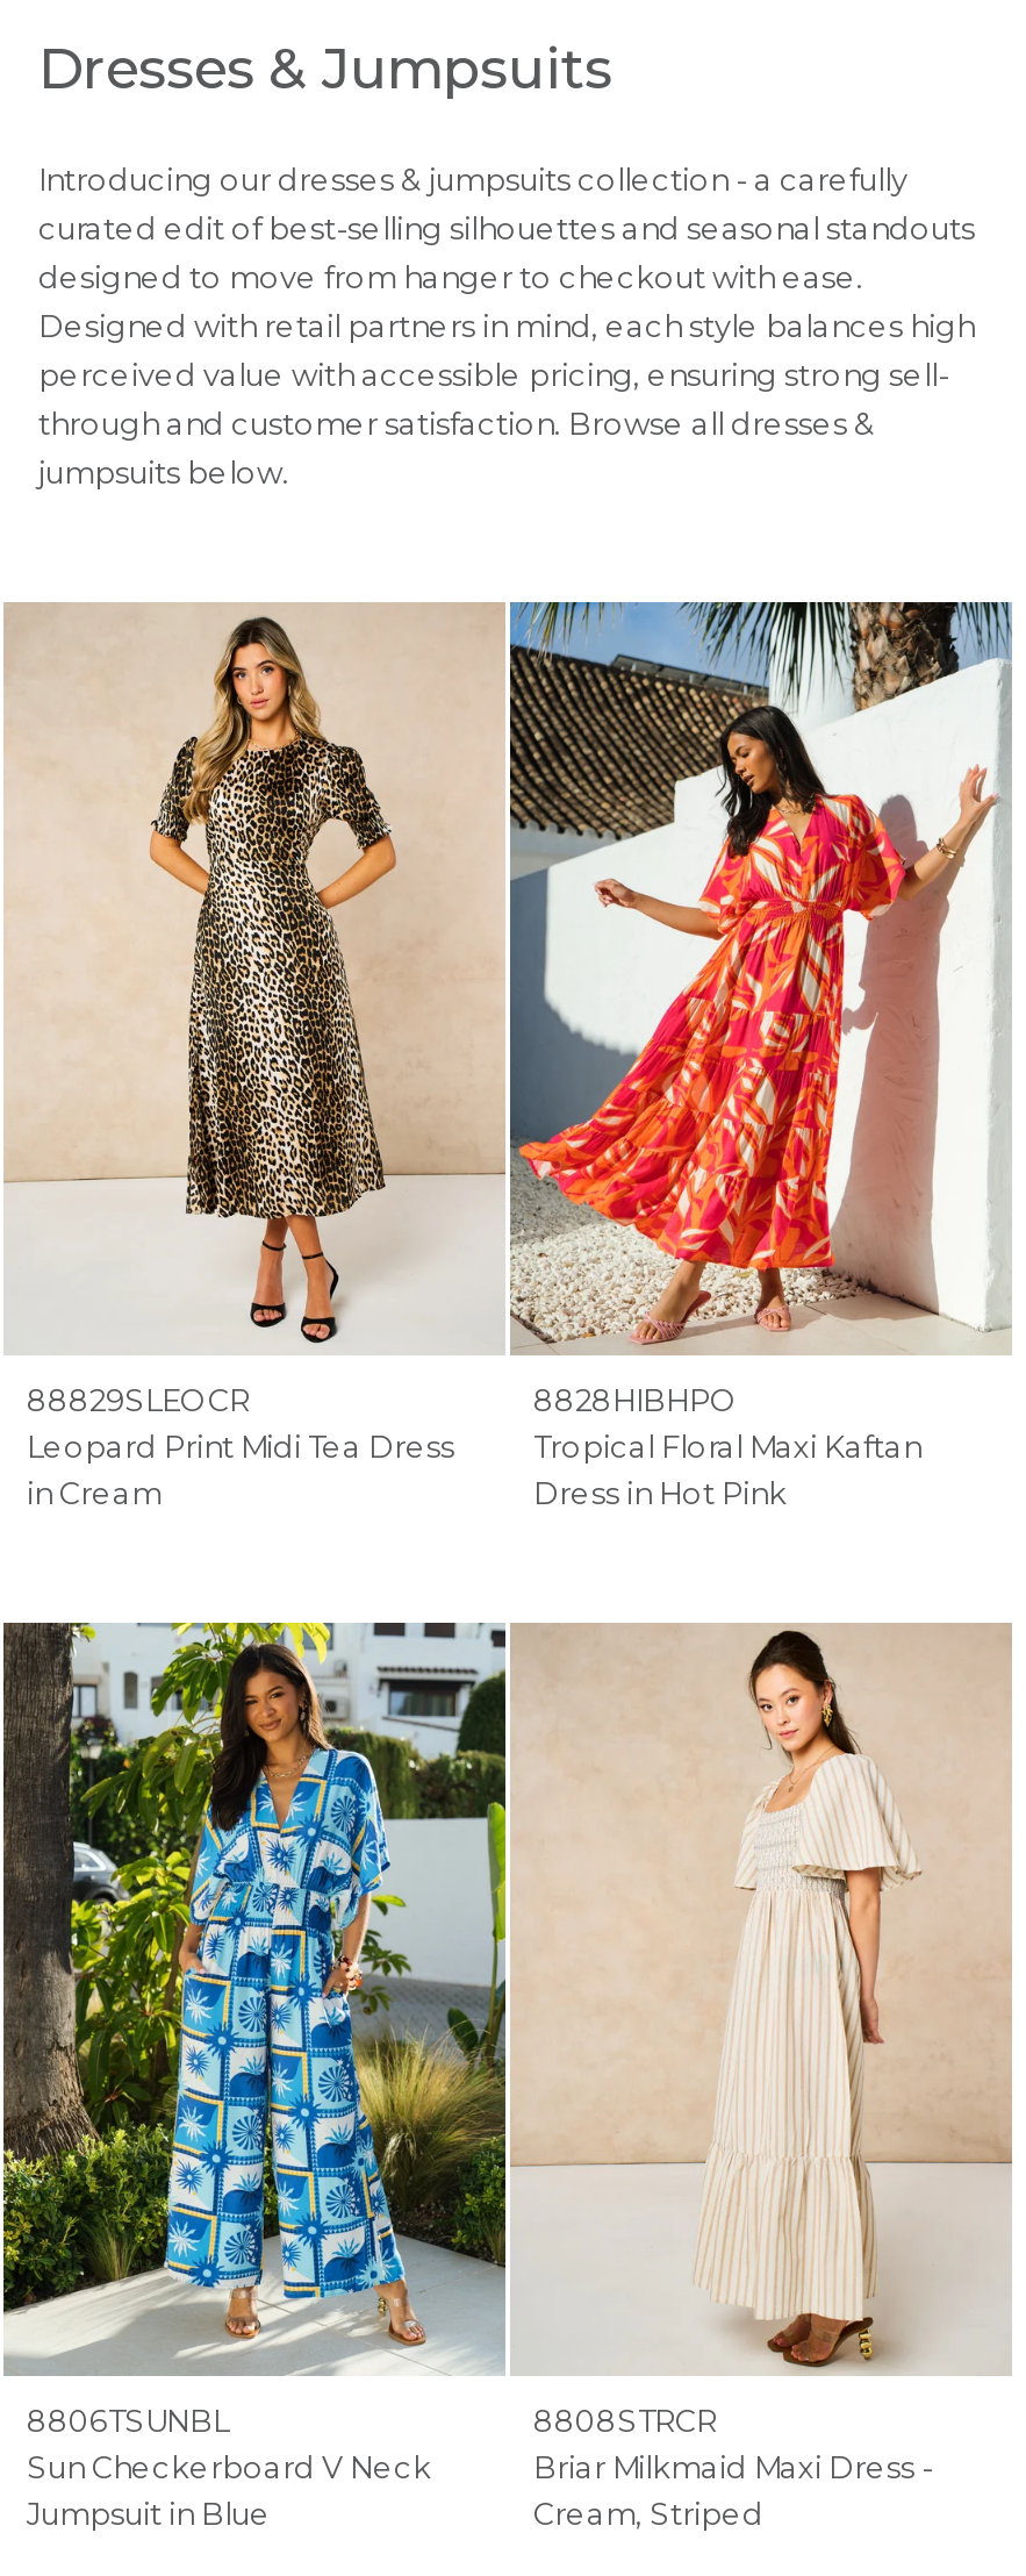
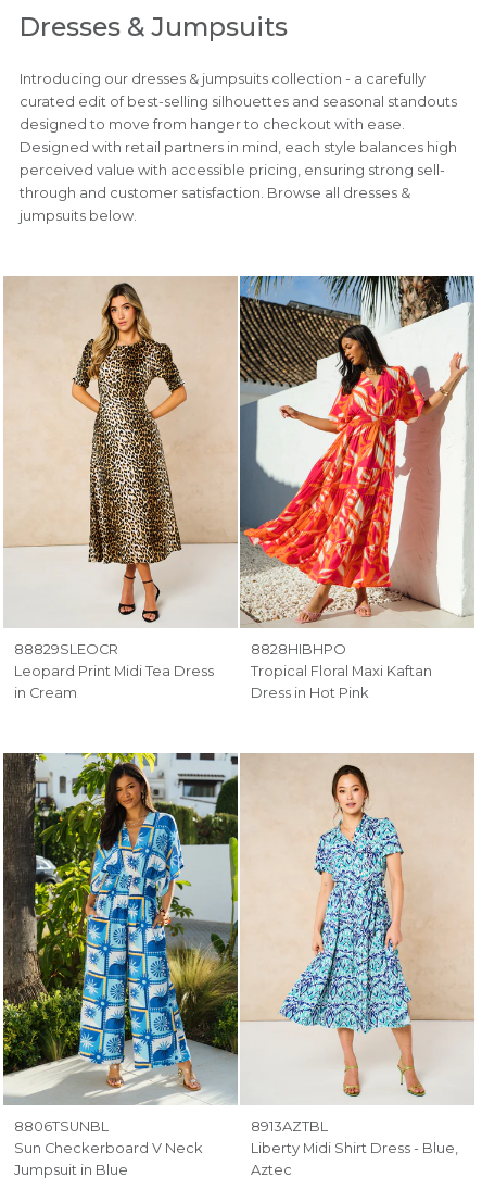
[512,1627,1010,2531] [image] | 8808STRCR | Briar Milkmaid Maxi Dress - | Cream, Striped -> [242,756,473,1178] [image] | 8913AZTBL | Liberty Midi Shirt Dress - Blue, | Aztec

